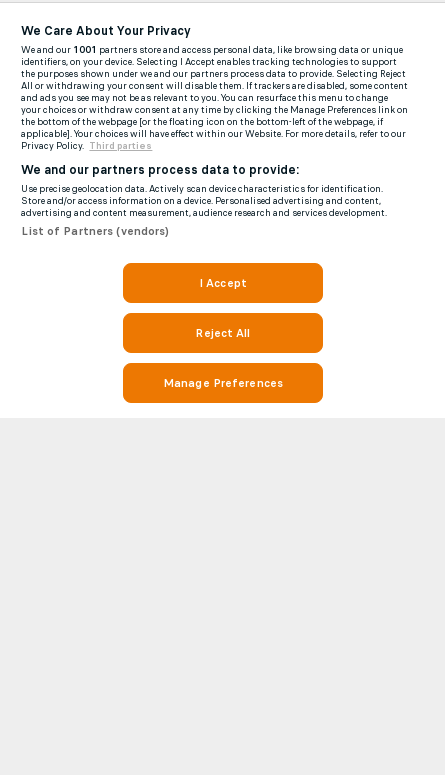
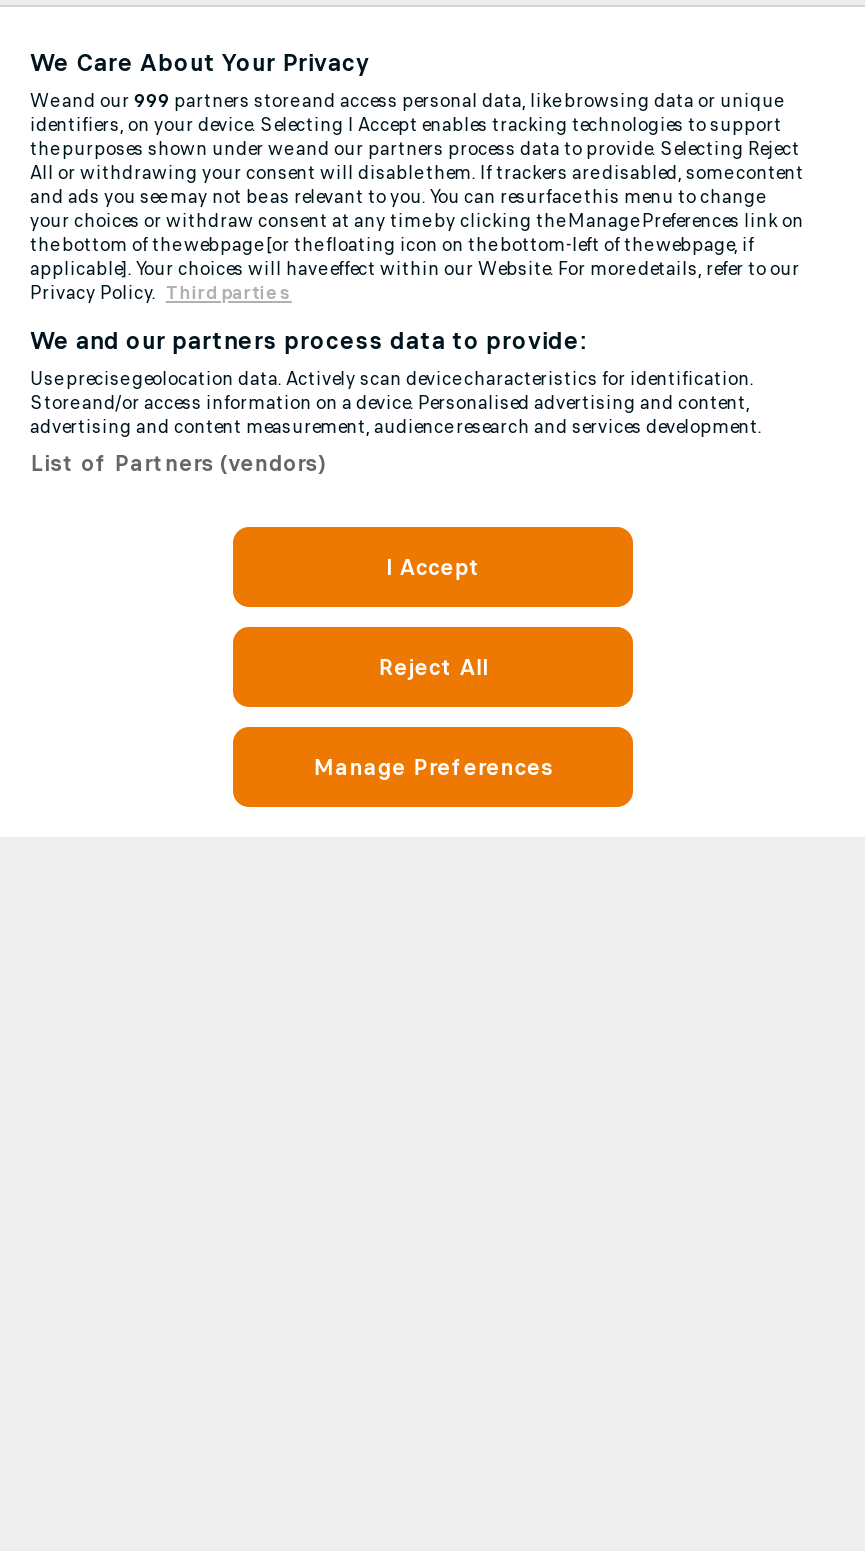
[21,44,403,56] We and our 1001 partners store and access personal data, like browsing data or unique -> [30,89,782,113] We and our 999 partners store and access personal data, like browsing data or unique

